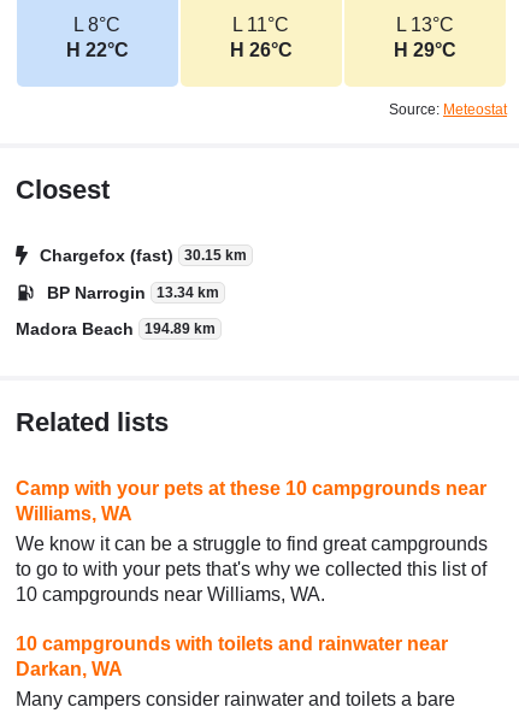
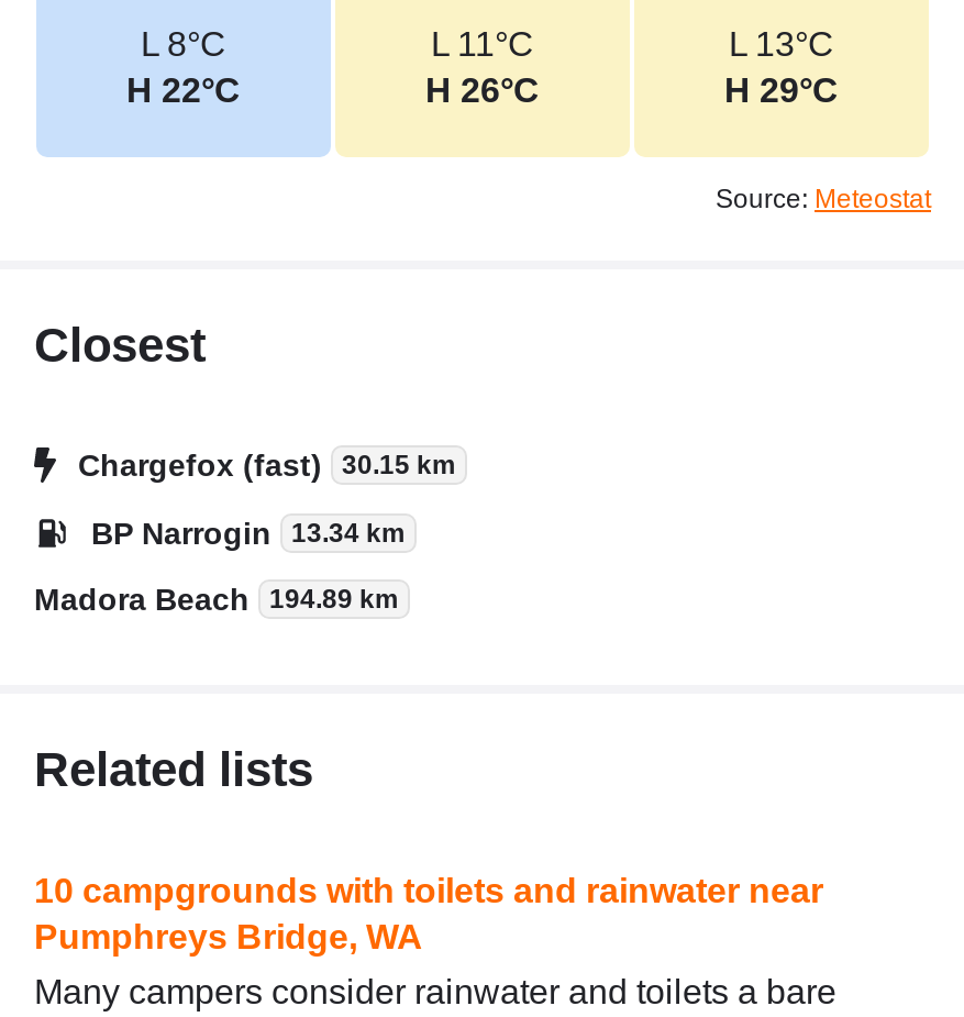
[16,478,488,605] Camp with your pets at these 10 campgrounds near | Williams, WA | We know it can be a struggle to find great campgrounds | to go to with your pets that's why we collected this list of | 10 campgrounds near Williams, WA. -> none
[16,659,123,679] Darkan, WA -> [34,918,423,955] Pumphreys Bridge, WA

